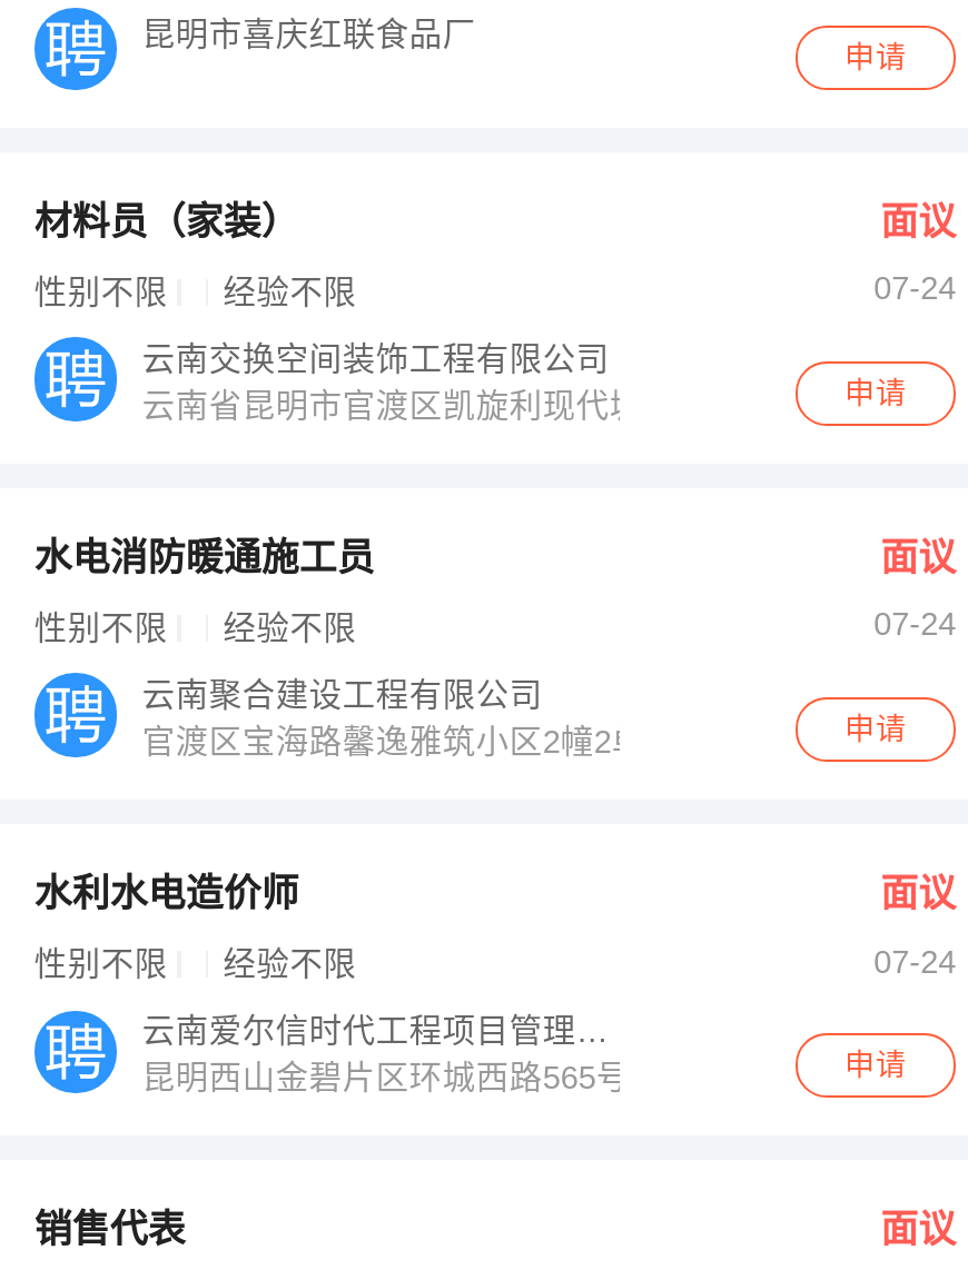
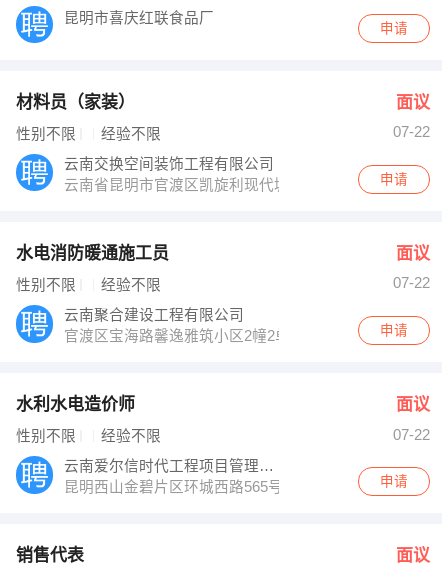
[874,271,956,306] 07-24 -> [393,124,430,140] 07-22
[874,607,956,643] 07-24 -> [393,275,430,291] 07-22
[874,943,956,979] 07-24 -> [393,427,430,443] 07-22

